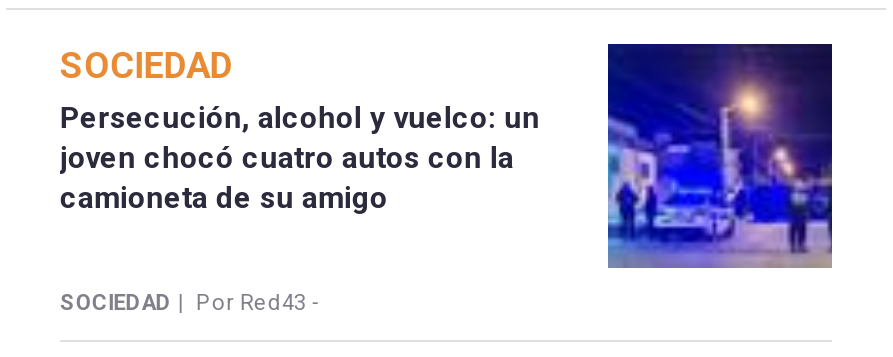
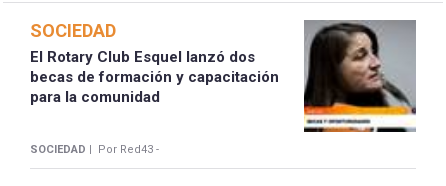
[60,42,834,270] [image] | Persecución, alcohol y vuelco: un | joven chocó cuatro autos con la | camioneta de su amigo -> [30,20,416,133] [image] | El Rotary Club Esquel lanzó dos | becas de formación y capacitación | para la comunidad

